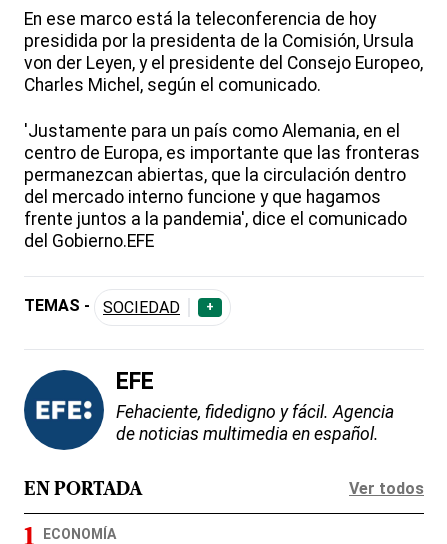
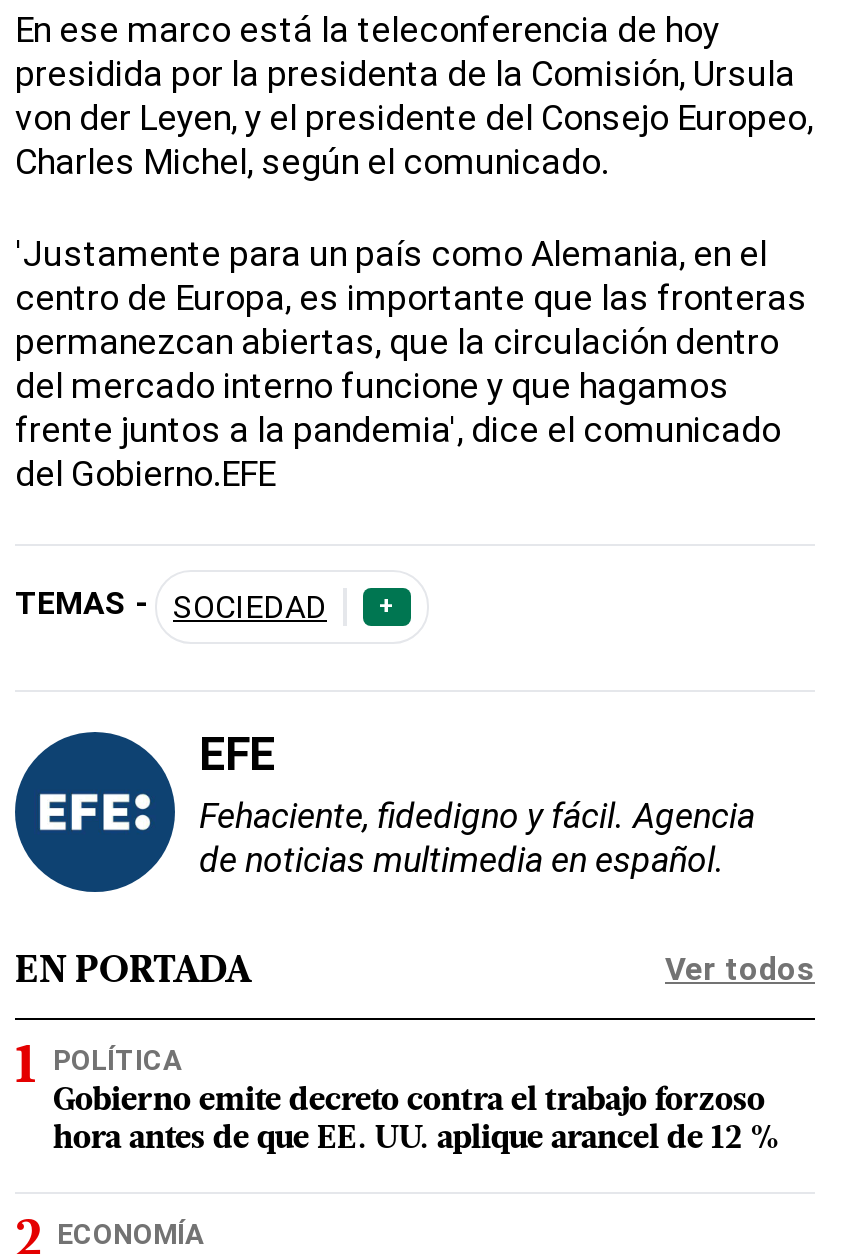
none -> [53,1043,781,1155] POLÍTICA | Gobierno emite decreto contra el trabajo forzoso | hora antes de que EE. UU. aplique arancel de 12 %

